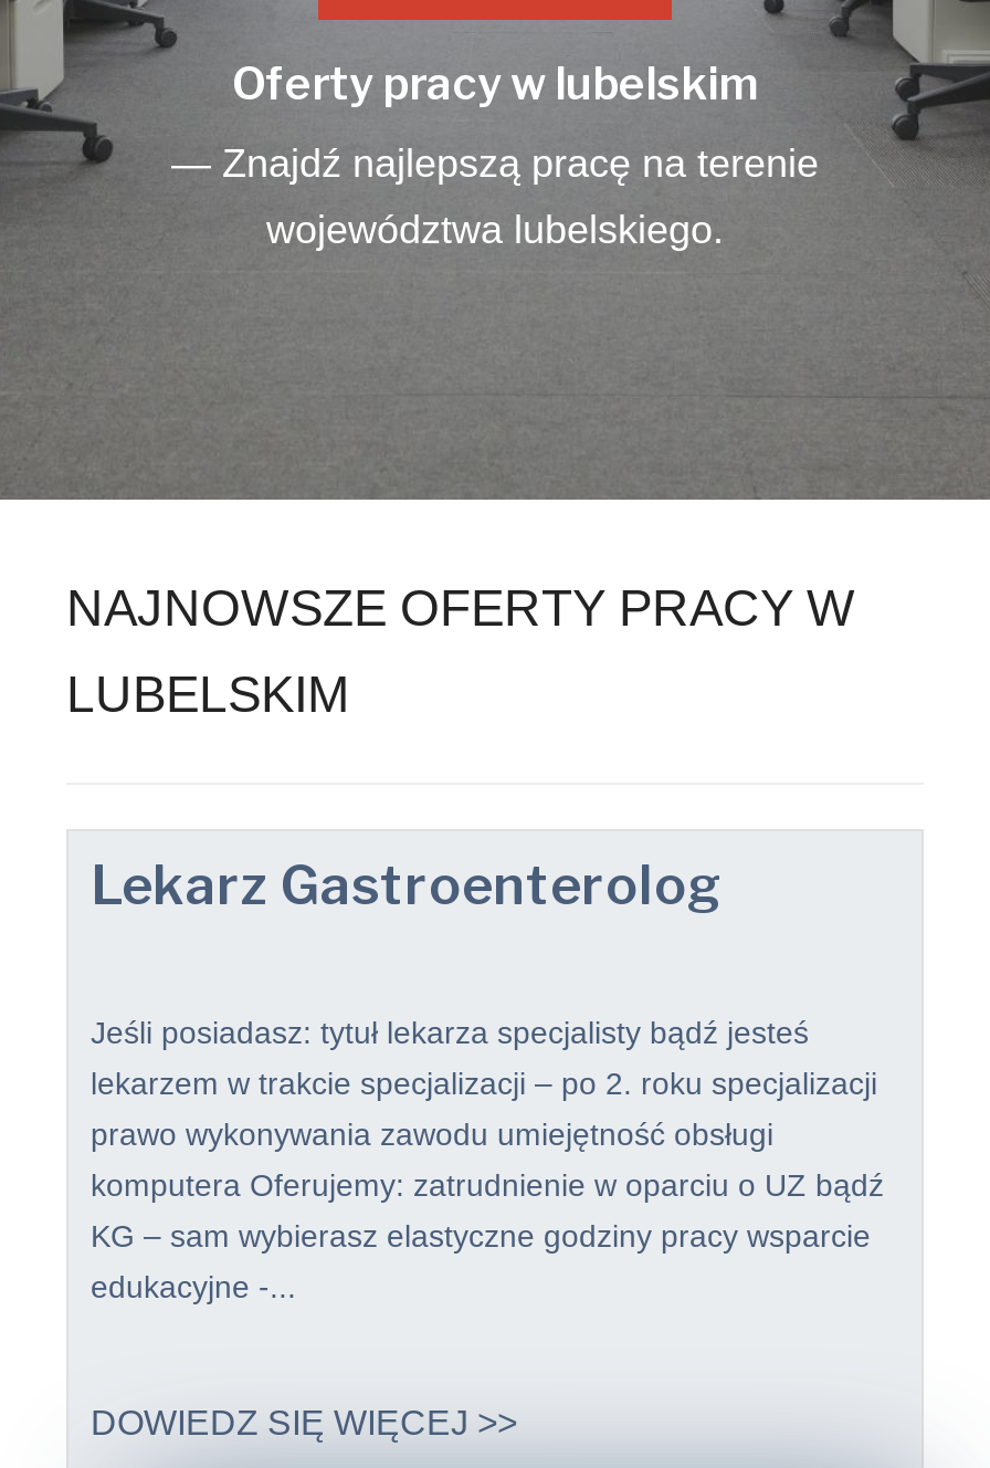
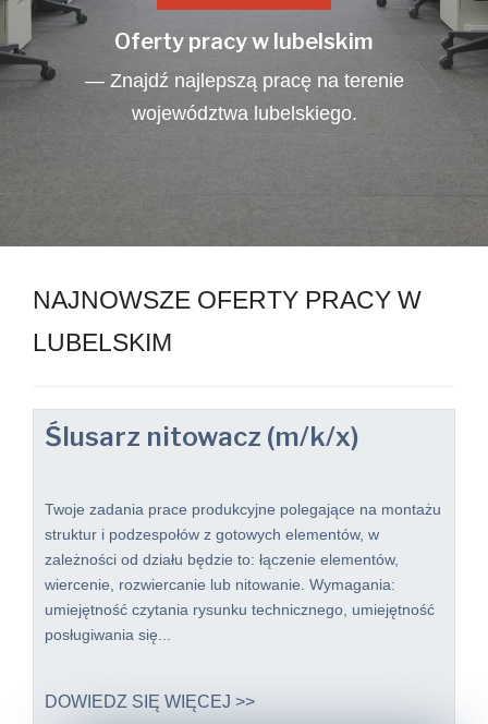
[91,854,723,918] Lekarz Gastroenterolog -> [45,421,359,453] Ślusarz nitowacz (m/k/x)
[91,1015,884,1305] Jeśli posiadasz: tytuł lekarza specjalisty bądź jesteś | lekarzem w trakcie specjalizacji – po 2. roku specjalizacji | prawo wykonywania zawodu umiejętność obsługi | komputera Oferujemy: zatrudnienie w oparciu o UZ bądź | KG – sam wybierasz elastyczne godziny pracy wsparcie | edukacyjne -... -> [45,501,441,644] Twoje zadania prace produkcyjne polegające na montażu | struktur i podzespołów z gotowych elementów, w | zależności od działu będzie to: łączenie elementów, | wiercenie, rozwiercanie lub nitowanie. Wymagania: | umiejętność czytania rysunku technicznego, umiejętność | posługiwania się...

